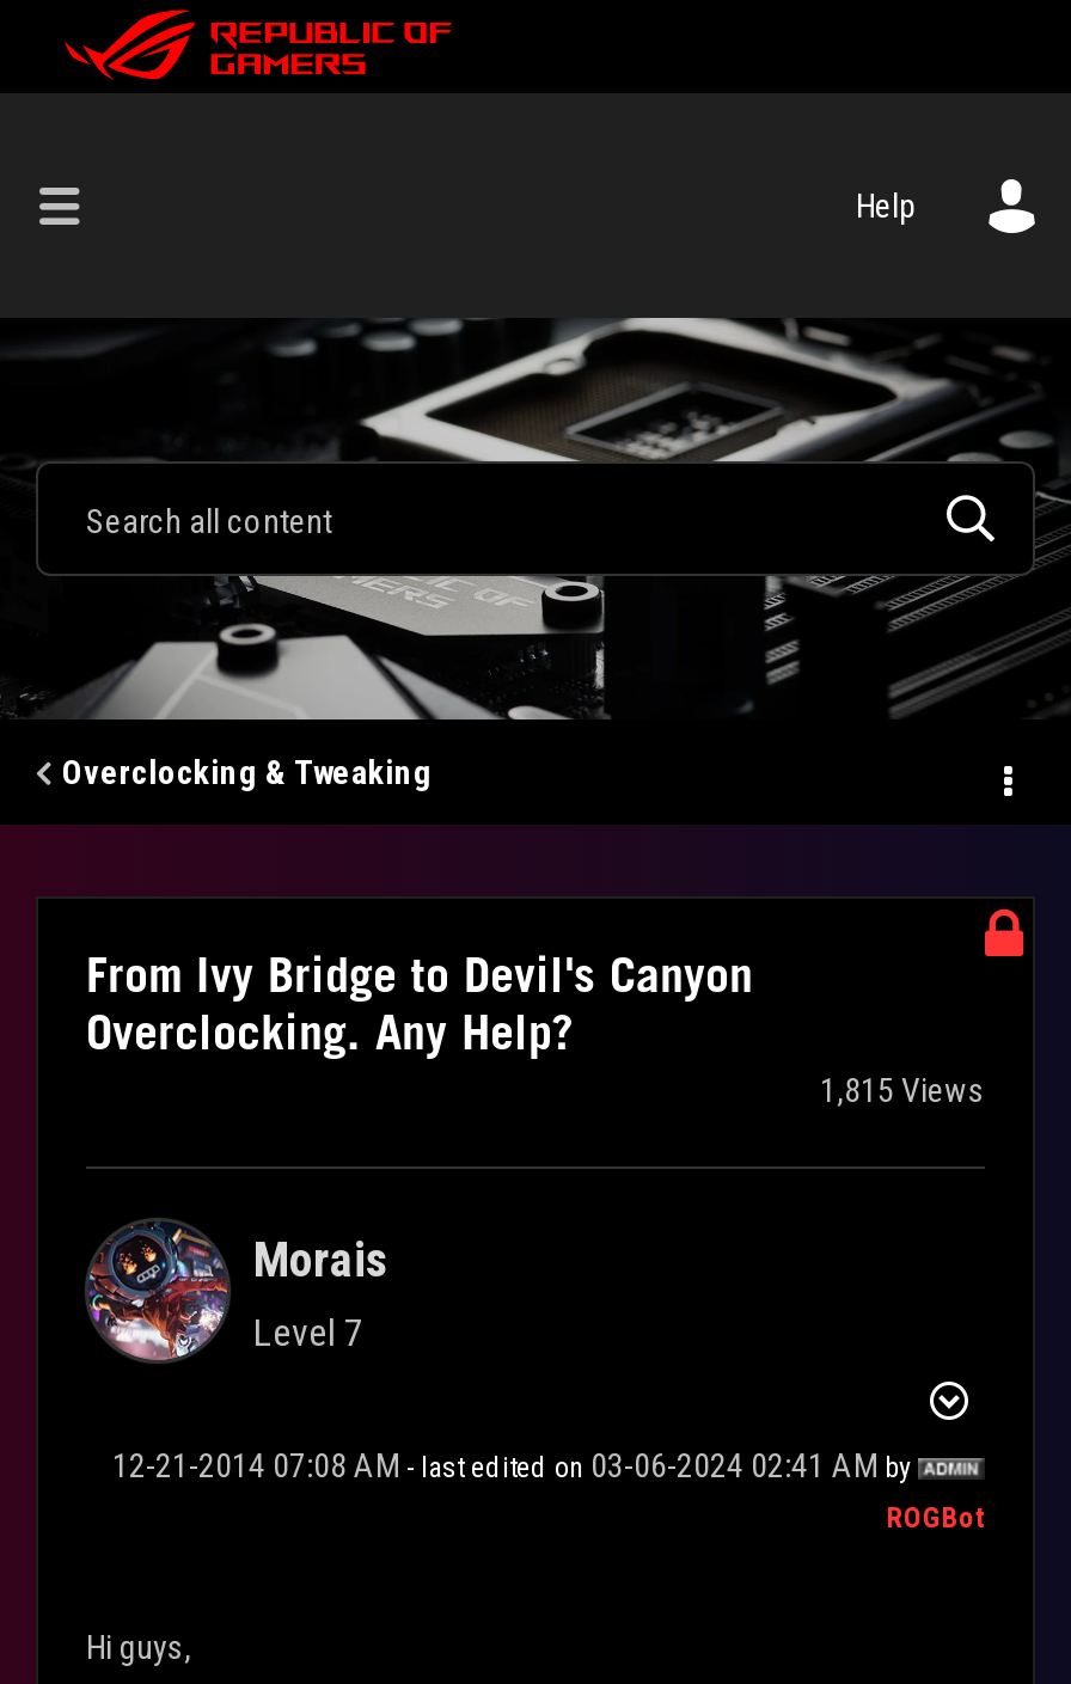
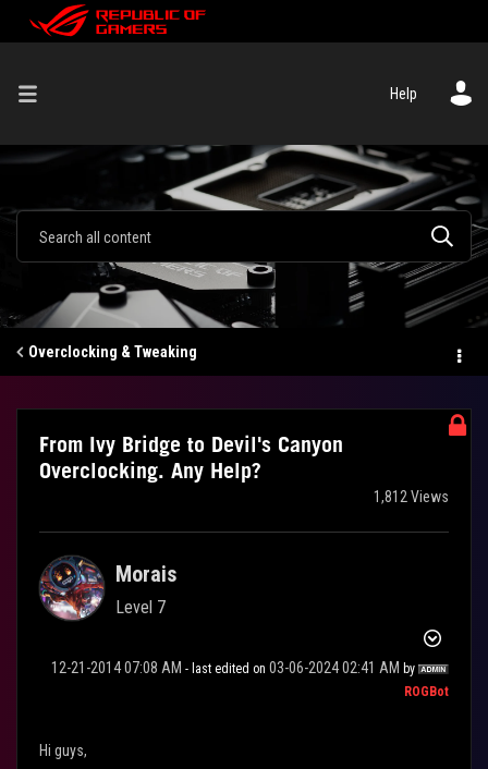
[820,1071,985,1109] 1,815 Views -> [374,488,449,505] 1,812 Views

